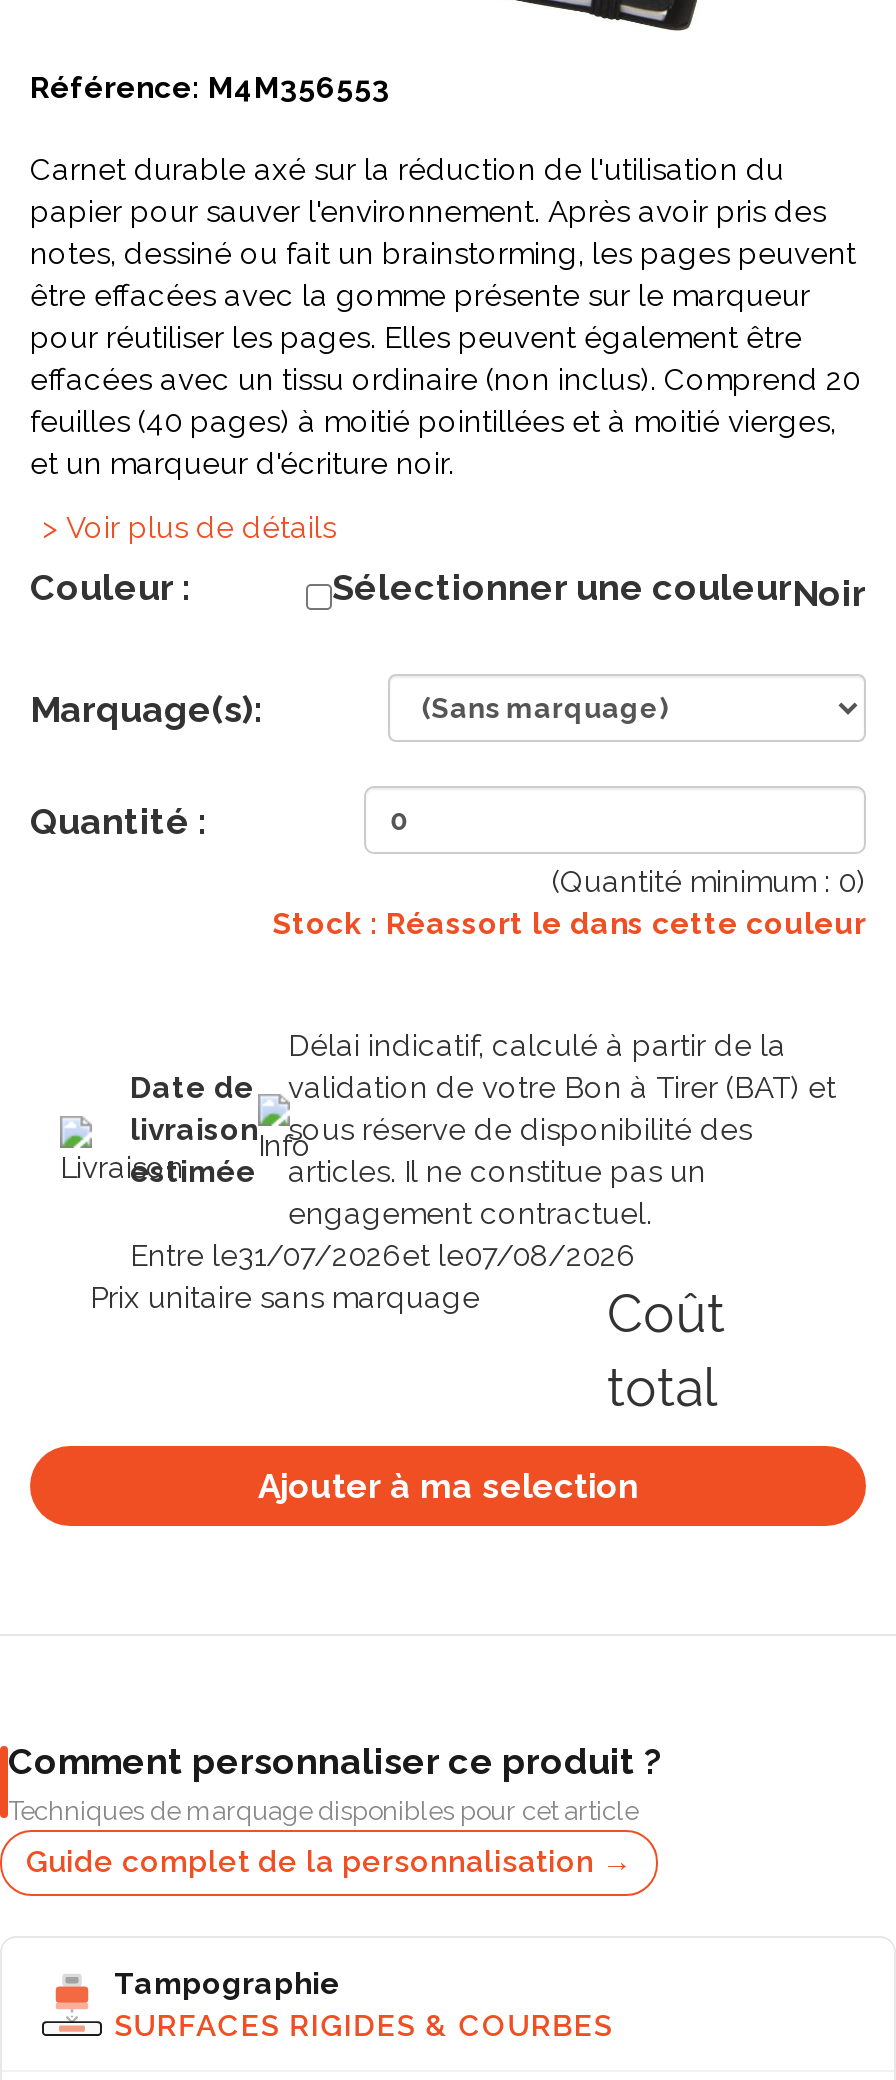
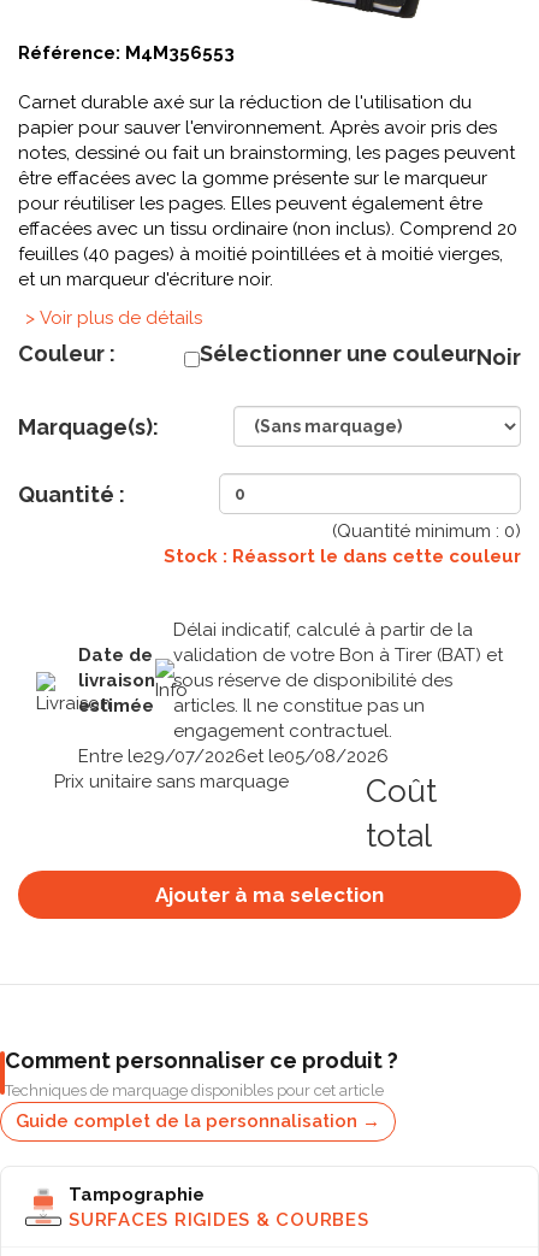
[130,1238,636,1274] Entre le31/07/2026et le07/08/2026 -> [78,745,389,767] Entre le29/07/2026et le05/08/2026

